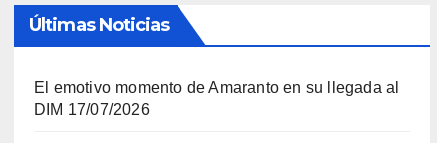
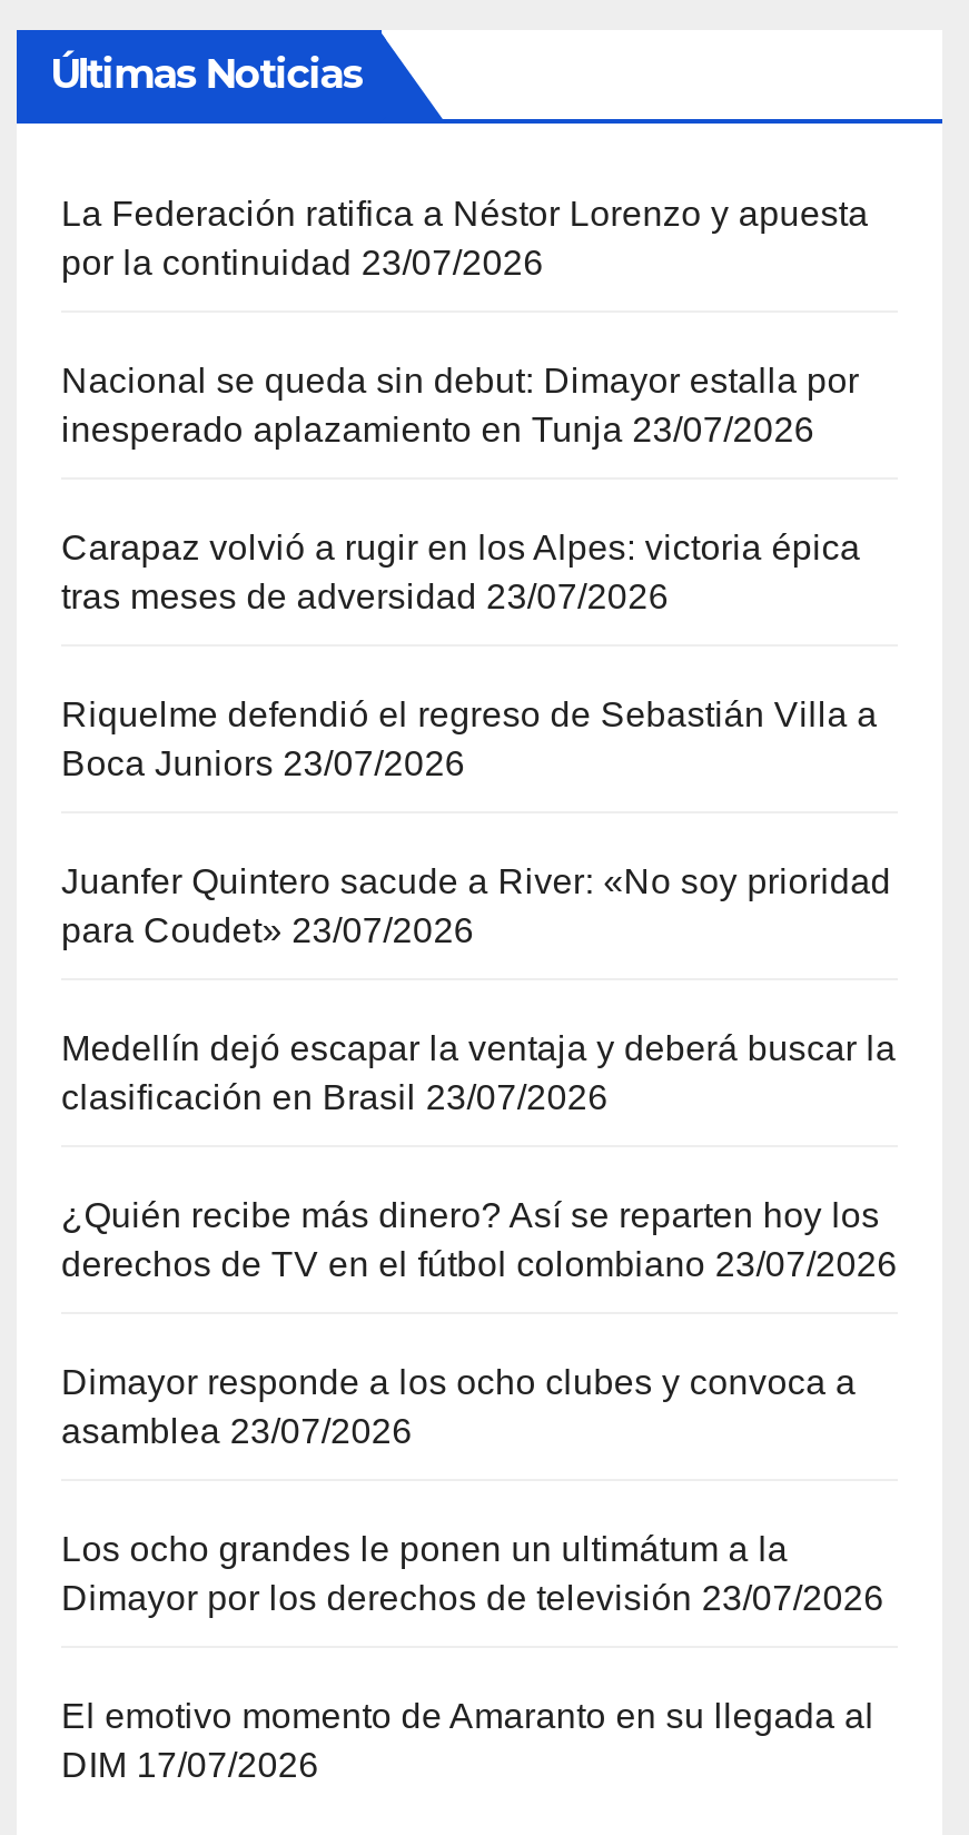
none -> [61,194,897,1616] La Federación ratifica a Néstor Lorenzo y apuesta | por la continuidad 23/07/2026 | Nacional se queda sin debut: Dimayor estalla por | inesperado aplazamiento en Tunja 23/07/2026 | Carapaz volvió a rugir en los Alpes: victoria épica | tras meses de adversidad 23/07/2026 | Riquelme defendió el regreso de Sebastián Villa a | Boca Juniors 23/07/2026 | Juanfer Quintero sacude a River: «No soy prioridad | para Coudet» 23/07/2026 | Medellín dejó escapar la ventaja y deberá buscar la | clasificación en Brasil 23/07/2026 | ¿Quién recibe más dinero? Así se reparten hoy los | derechos de TV en el fútbol colombiano 23/07/2026 | Dimayor responde a los ocho clubes y convoca a | asamblea 23/07/2026 | Los ocho grandes le ponen un ultimátum a la | Dimayor por los derechos de televisión 23/07/2026

